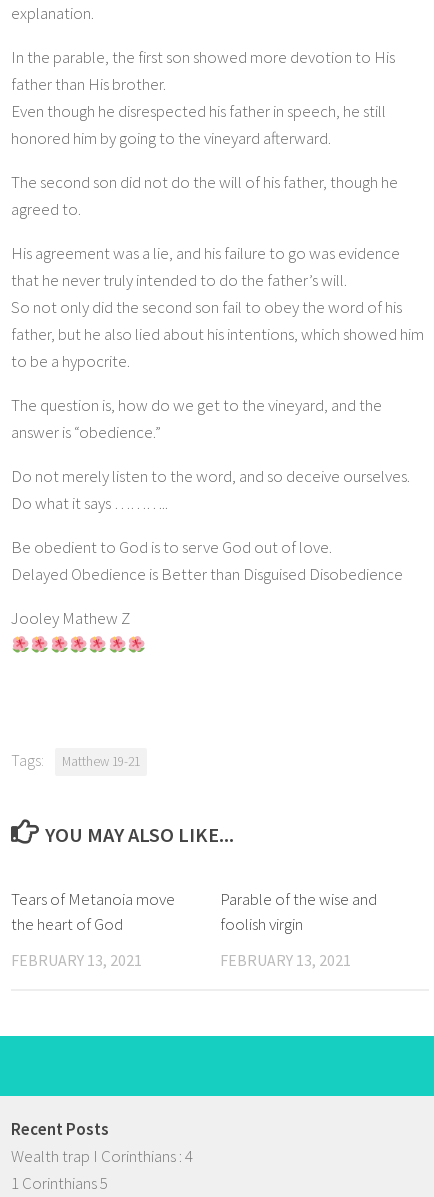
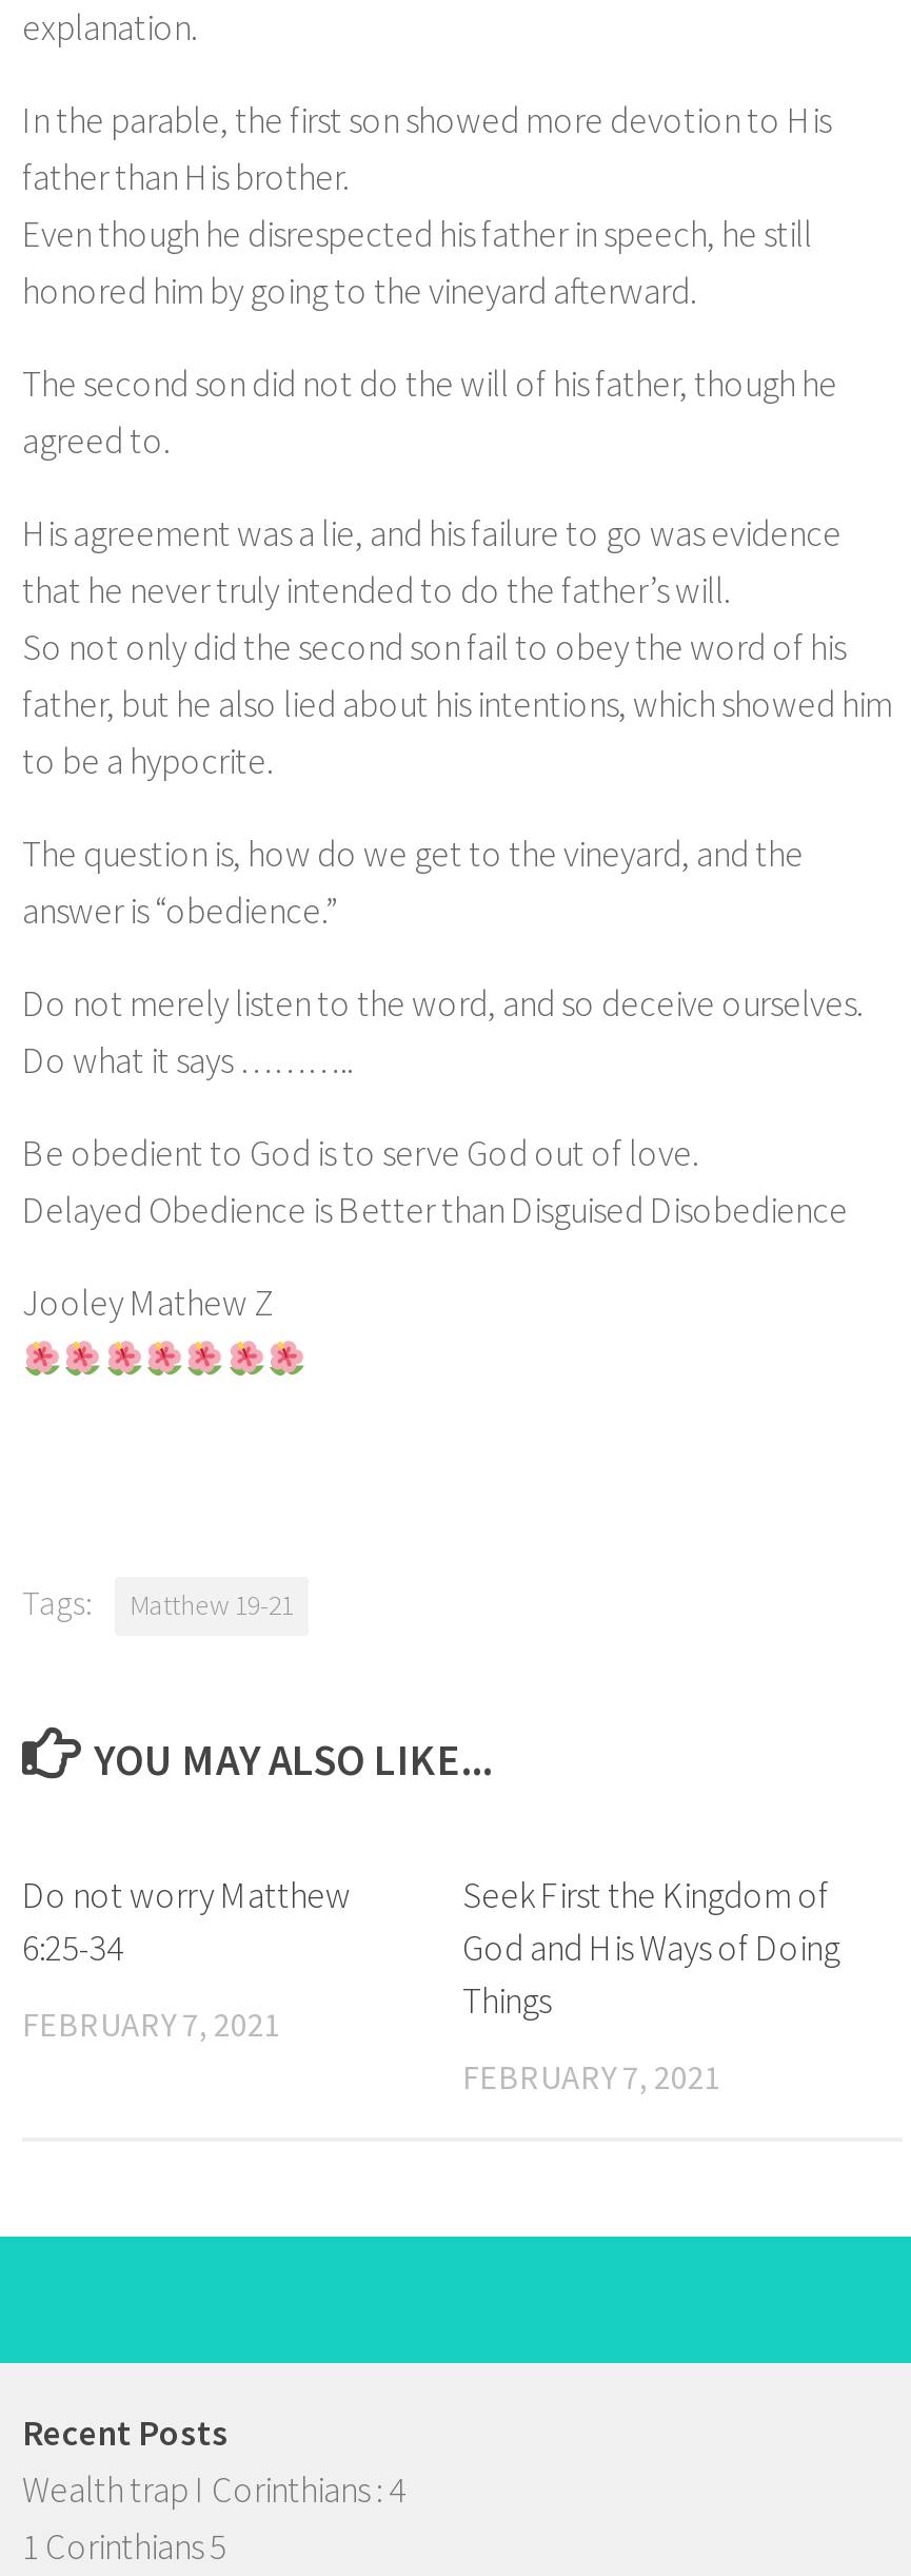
[11,888,175,935] Tears of Metanoia move | the heart of God -> [22,1873,351,1972] Do not worry Matthew | 6:25-34
[220,888,377,935] Parable of the wise and | foolish virgin -> [462,1873,839,2024] Seek First the Kingdom of | God and His Ways of Doing | Things
[11,950,142,970] FEBRUARY 13, 2021 -> [22,2003,281,2045] FEBRUARY 7, 2021
[220,950,351,970] FEBRUARY 13, 2021 -> [462,2056,721,2098] FEBRUARY 7, 2021

